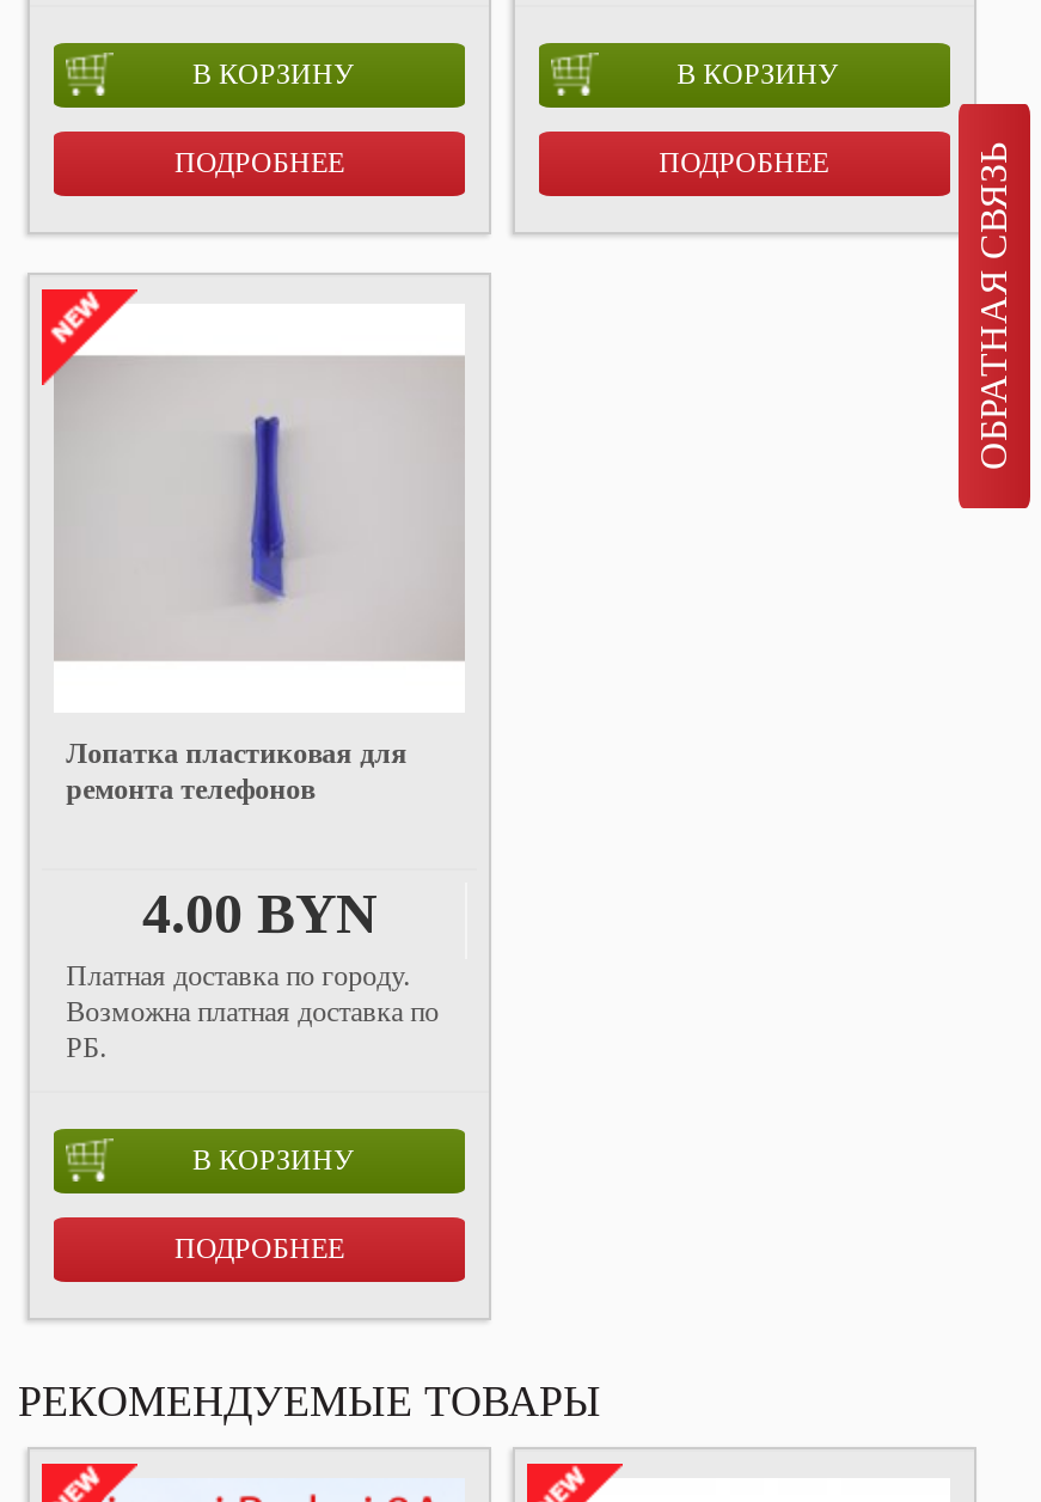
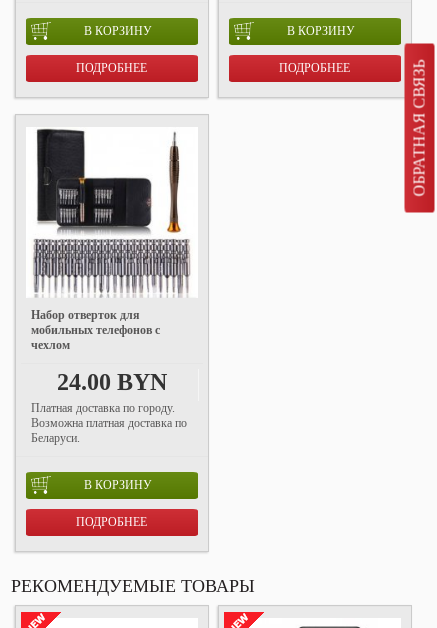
[39,287,465,806] [image] | Лопатка пластиковая для | ремонта телефонов -> [21,121,198,352] [image] | Набор отверток для | мобильных телефонов с | чехлом
[142,883,376,945] 4.00 BYN -> [57,369,167,395] 24.00 BYN
[66,1031,107,1065] РБ. -> [31,431,80,445] Беларуси.

